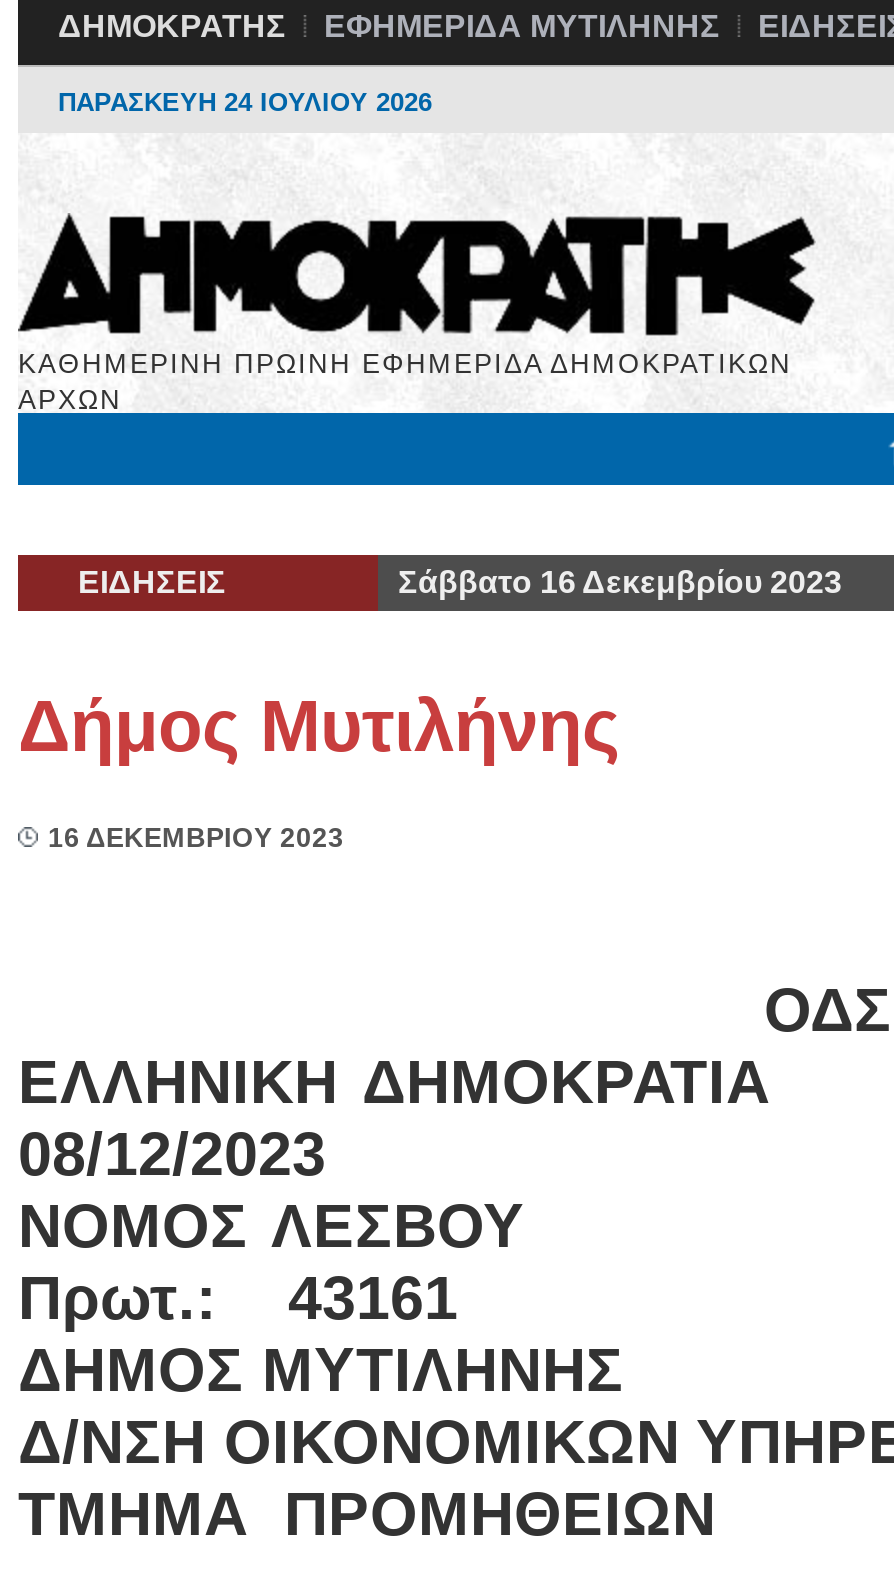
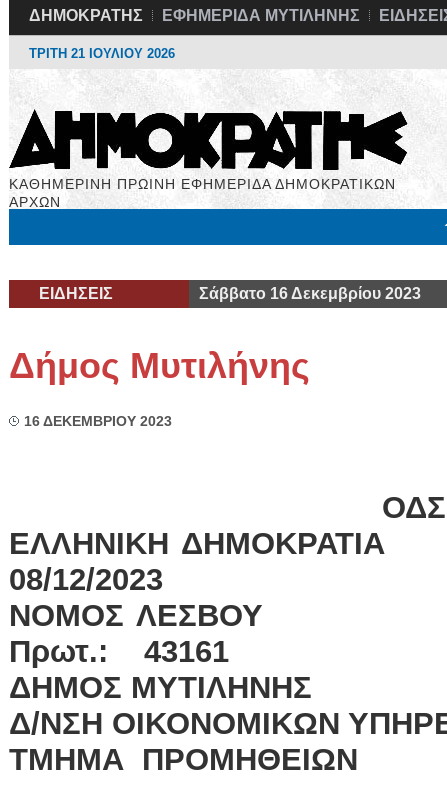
[58,87,432,117] ΠΑΡΑΣΚΕΥΗ 24 ΙΟΥΛΙΟΥ 2026 -> [29,46,175,61] ΤΡΙΤΗ 21 ΙΟΥΛΙΟΥ 2026

